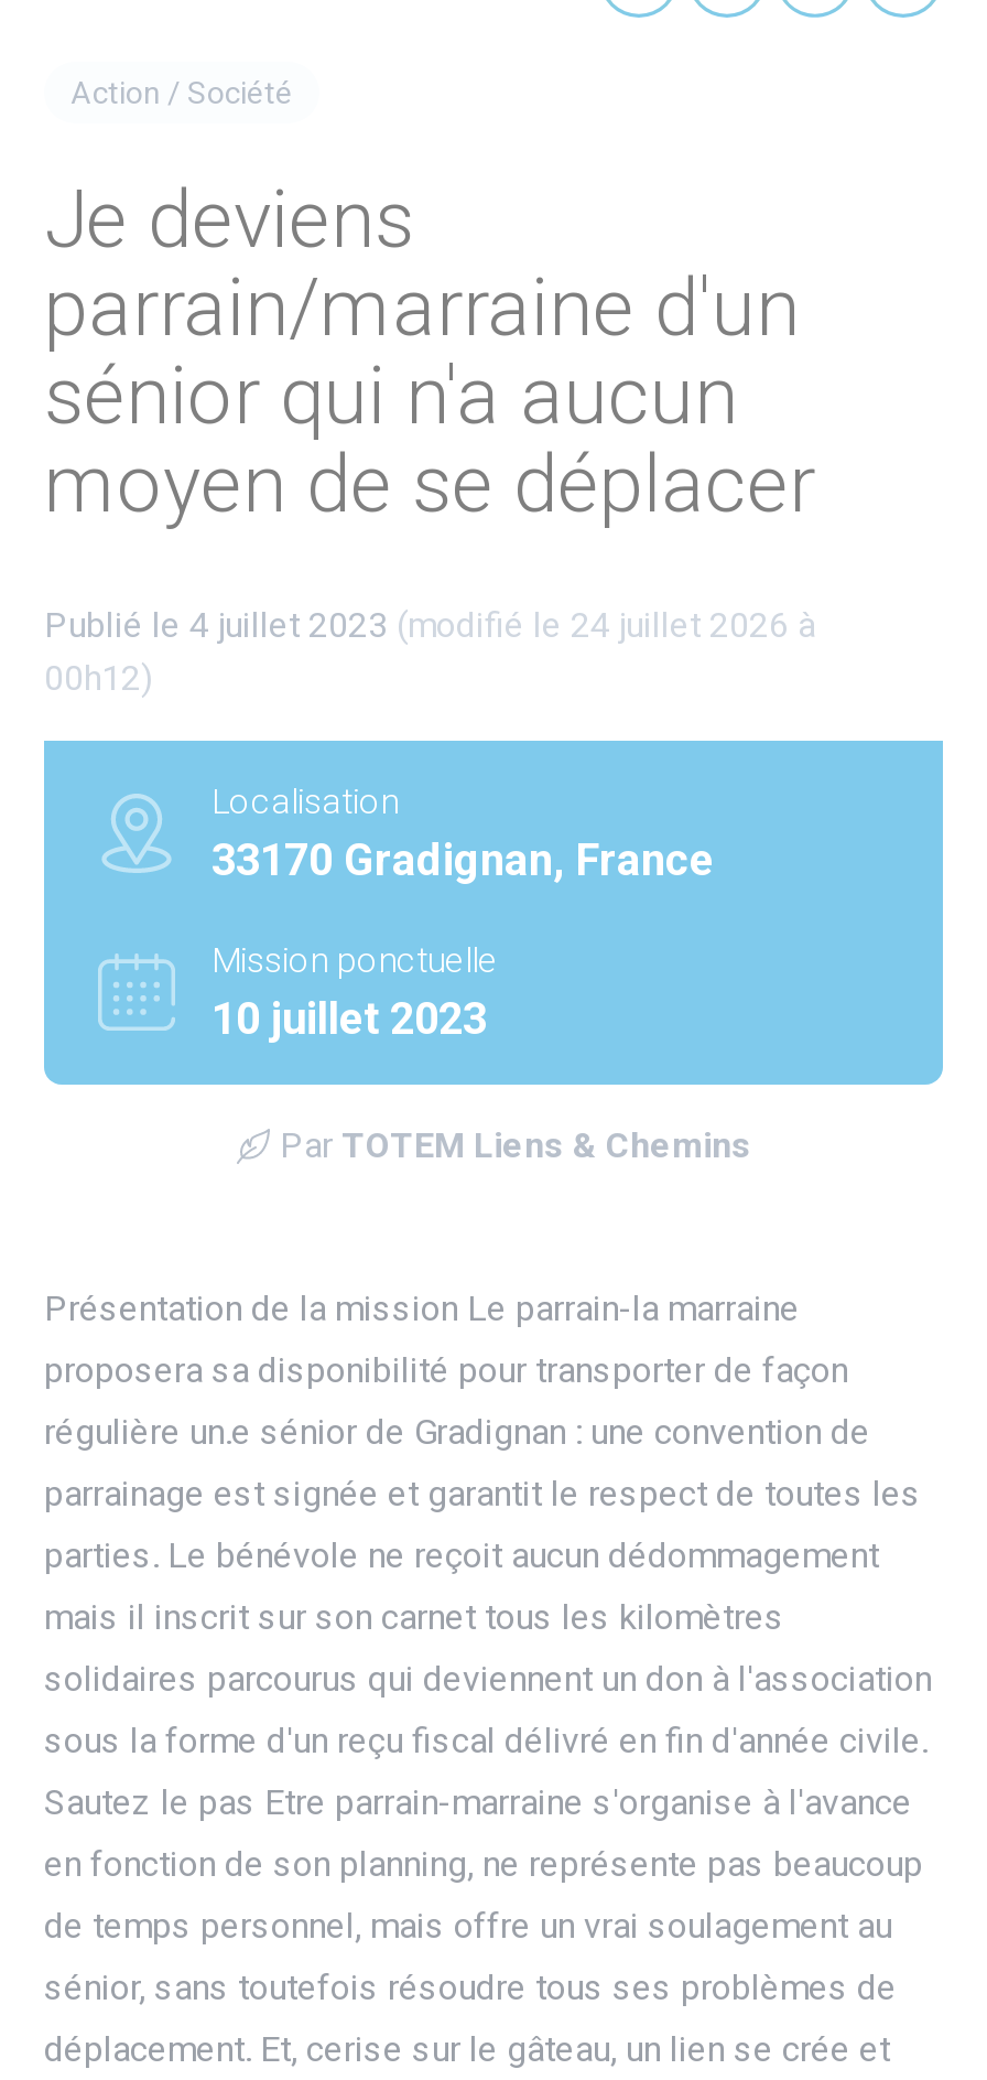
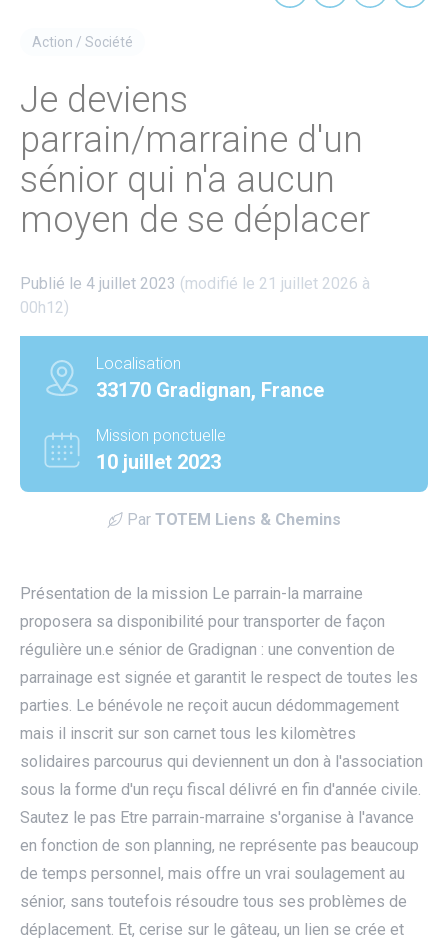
[44,604,815,646] Publié le 4 juillet 2023 (modifié le 24 juillet 2026 à -> [20,274,370,293] Publié le 4 juillet 2023 (modifié le 21 juillet 2026 à

